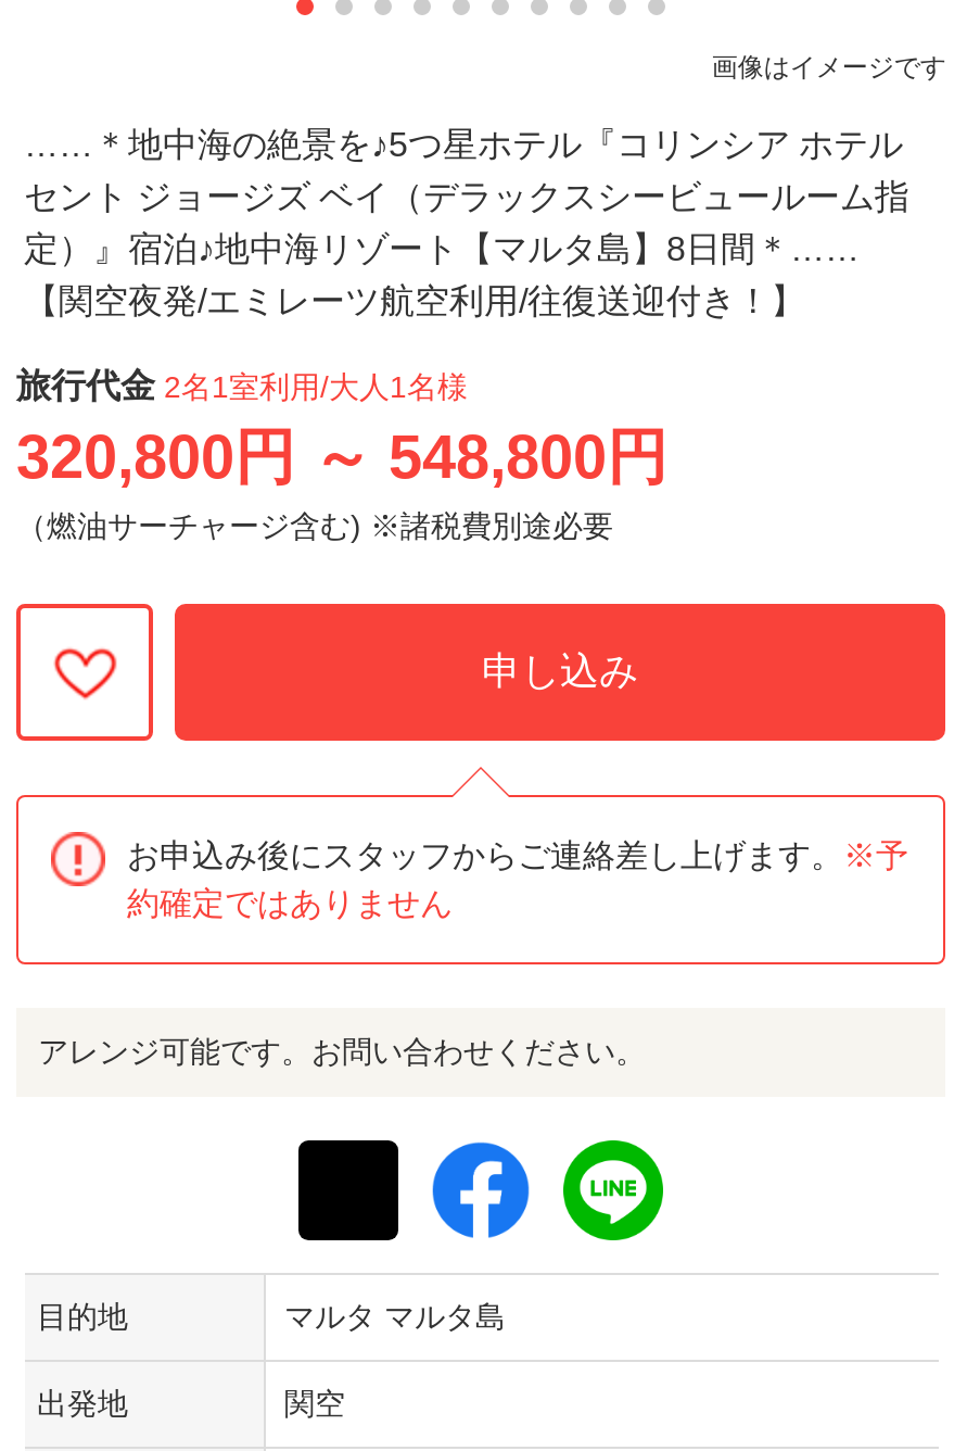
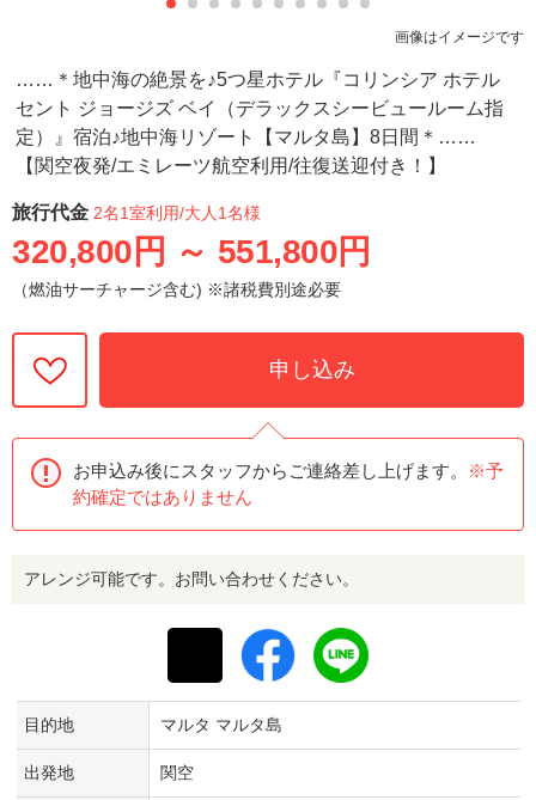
[16,423,666,490] 320,800円 ～ 548,800円 -> [12,233,370,270] 320,800円 ～ 551,800円

